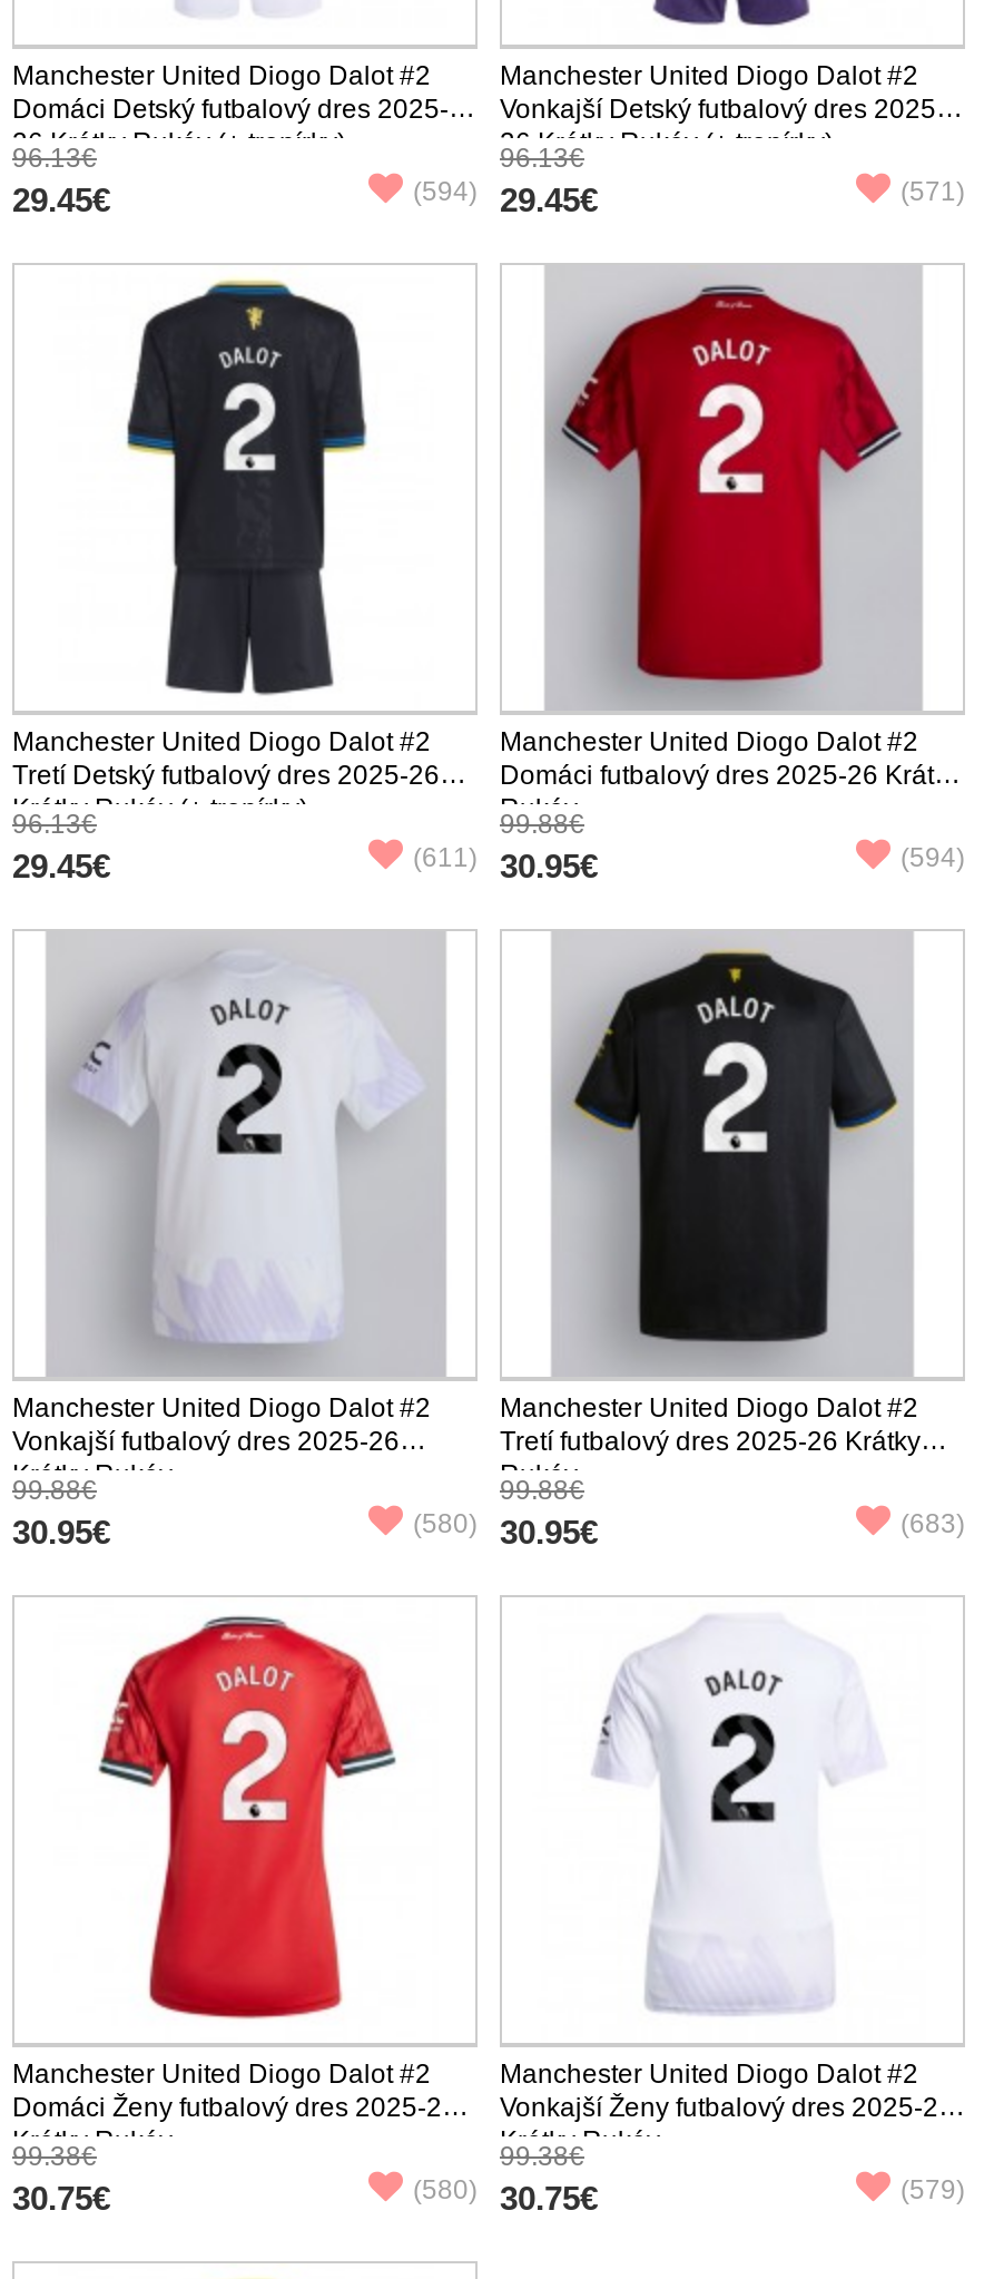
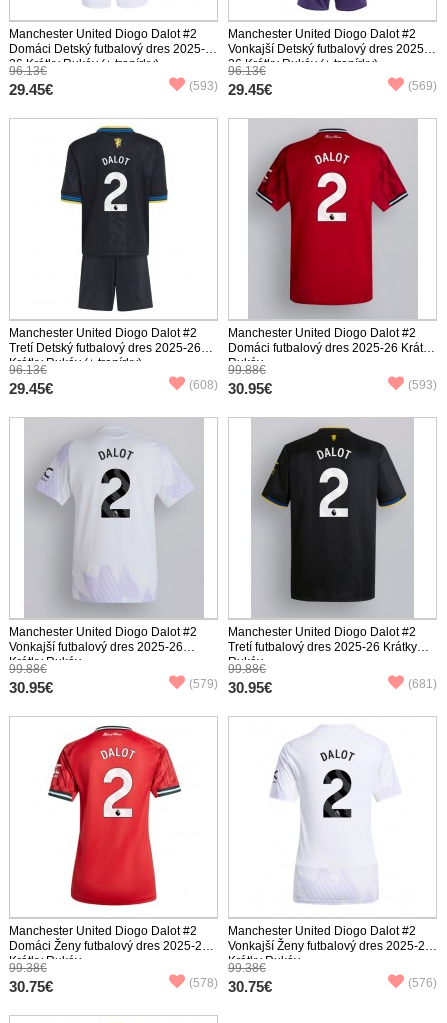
[413,175,598,217] (594) 29.45€ -> [189,78,272,97] (593) 29.45€
[901,175,965,206] (571) -> [408,78,437,92] (569)
[413,841,598,883] (611) 30.95€ -> [189,377,272,396] (608) 30.95€
[901,841,965,872] (594) -> [408,377,437,391] (593)
[413,1507,598,1549] (580) 30.95€ -> [189,676,272,695] (579) 30.95€
[901,1507,965,1538] (683) -> [408,676,437,690] (681)
[413,2173,598,2216] (580) 30.75€ -> [189,975,272,994] (578) 30.75€
[901,2173,965,2204] (579) -> [408,975,437,989] (576)

